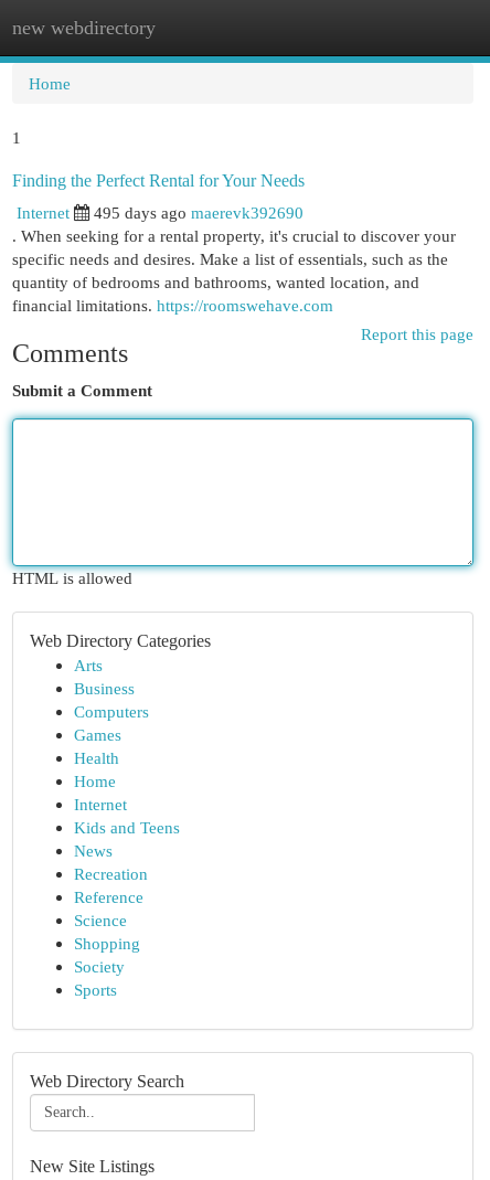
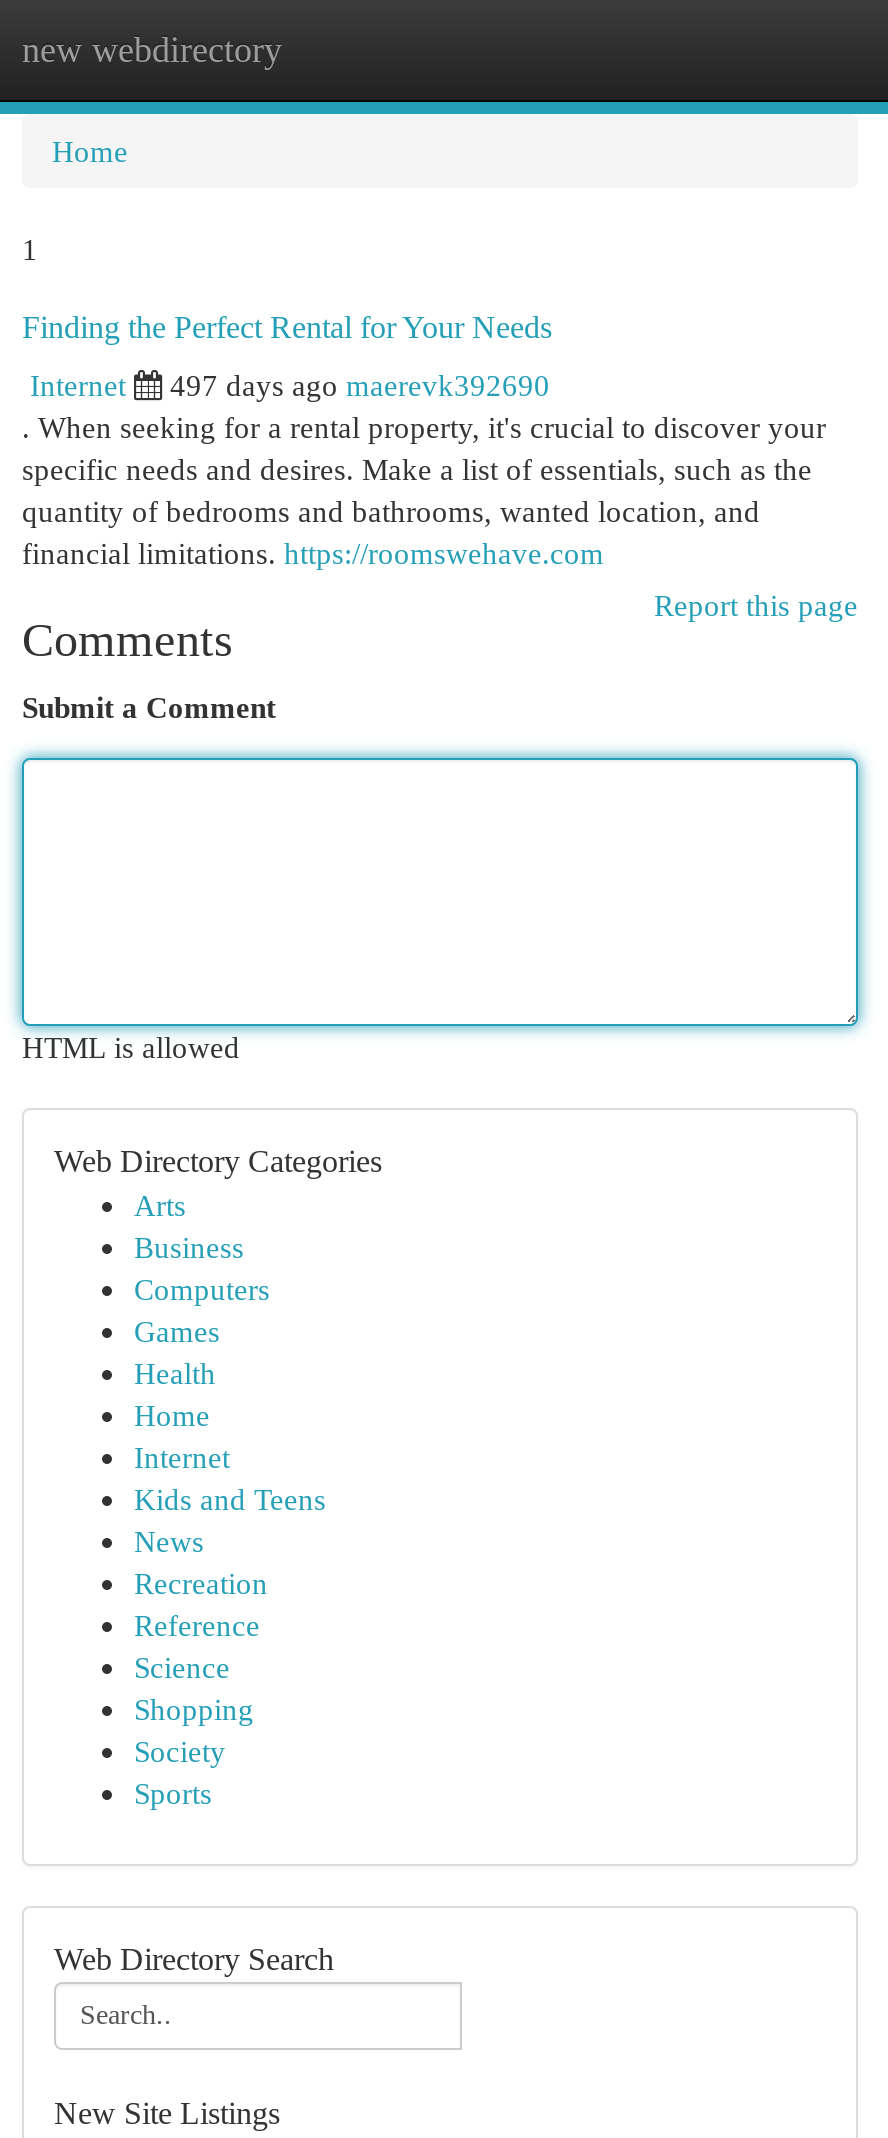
[94,203,303,222] 495 days ago maerevk392690 -> [170,368,550,402] 497 days ago maerevk392690

